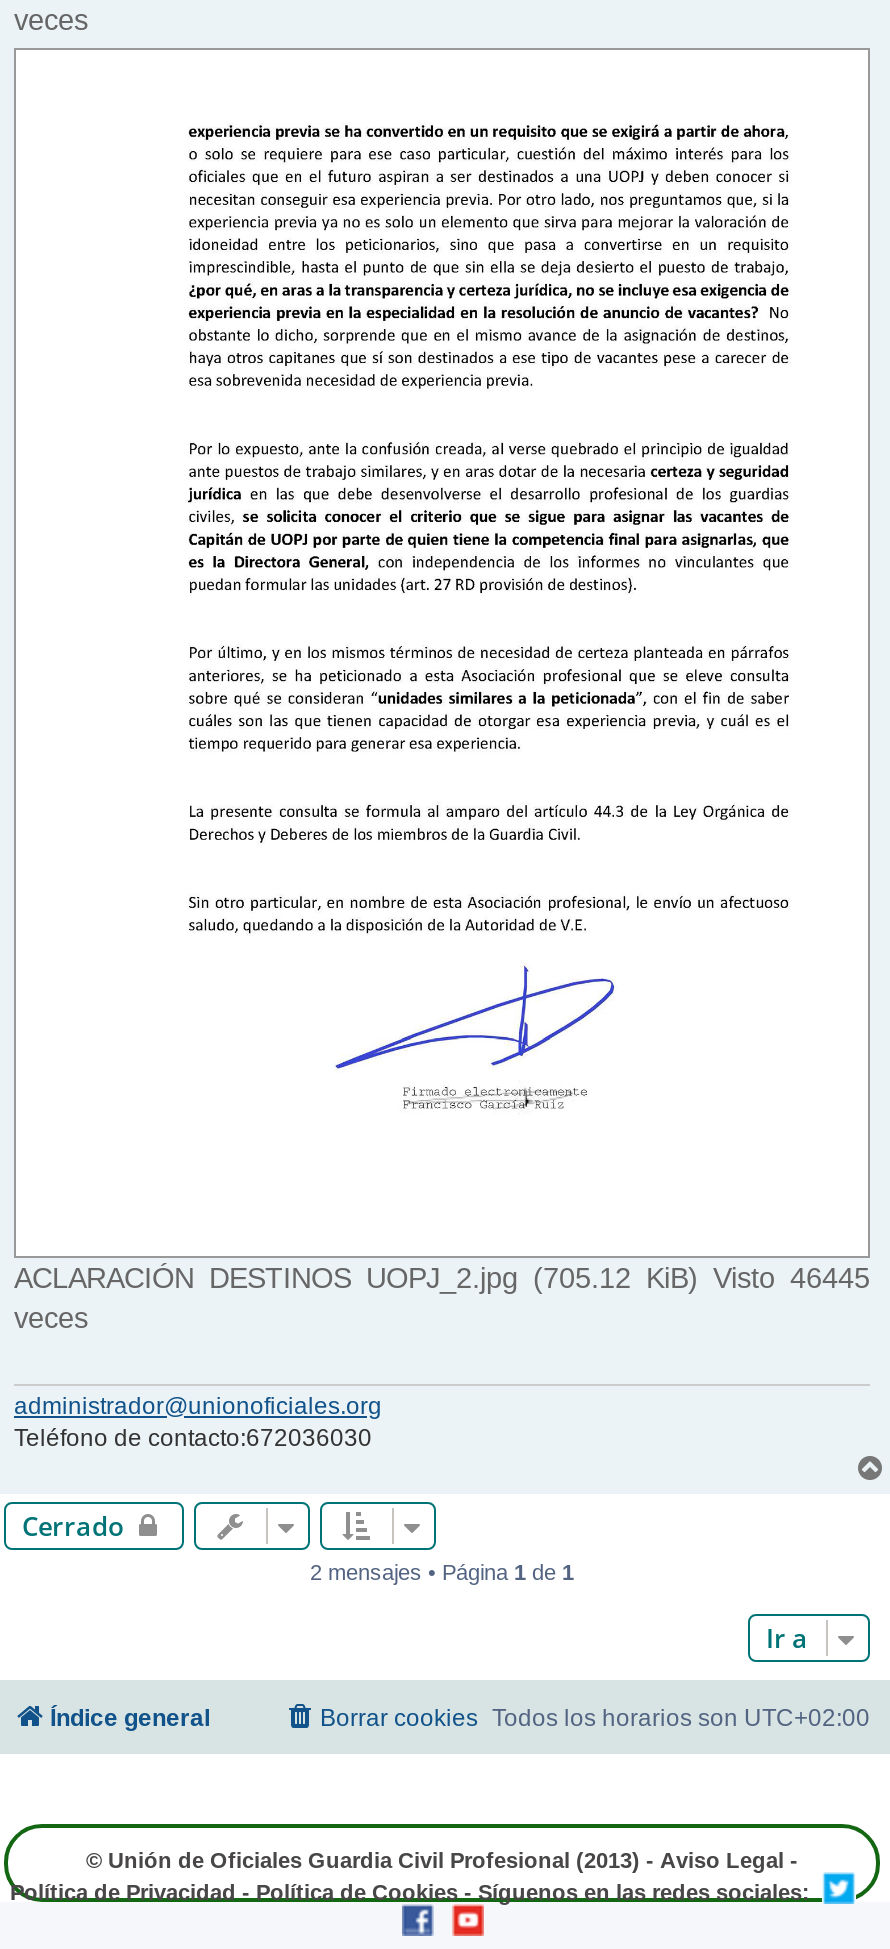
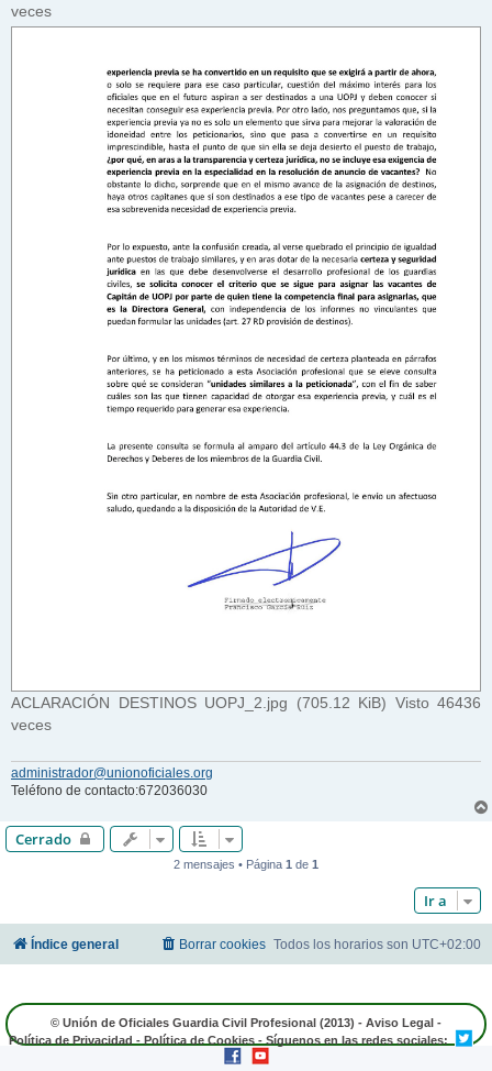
[14,1261,870,1293] ACLARACIÓN DESTINOS UOPJ_2.jpg (705.12 KiB) Visto 46445 -> [11,693,481,711] ACLARACIÓN DESTINOS UOPJ_2.jpg (705.12 KiB) Visto 46436

